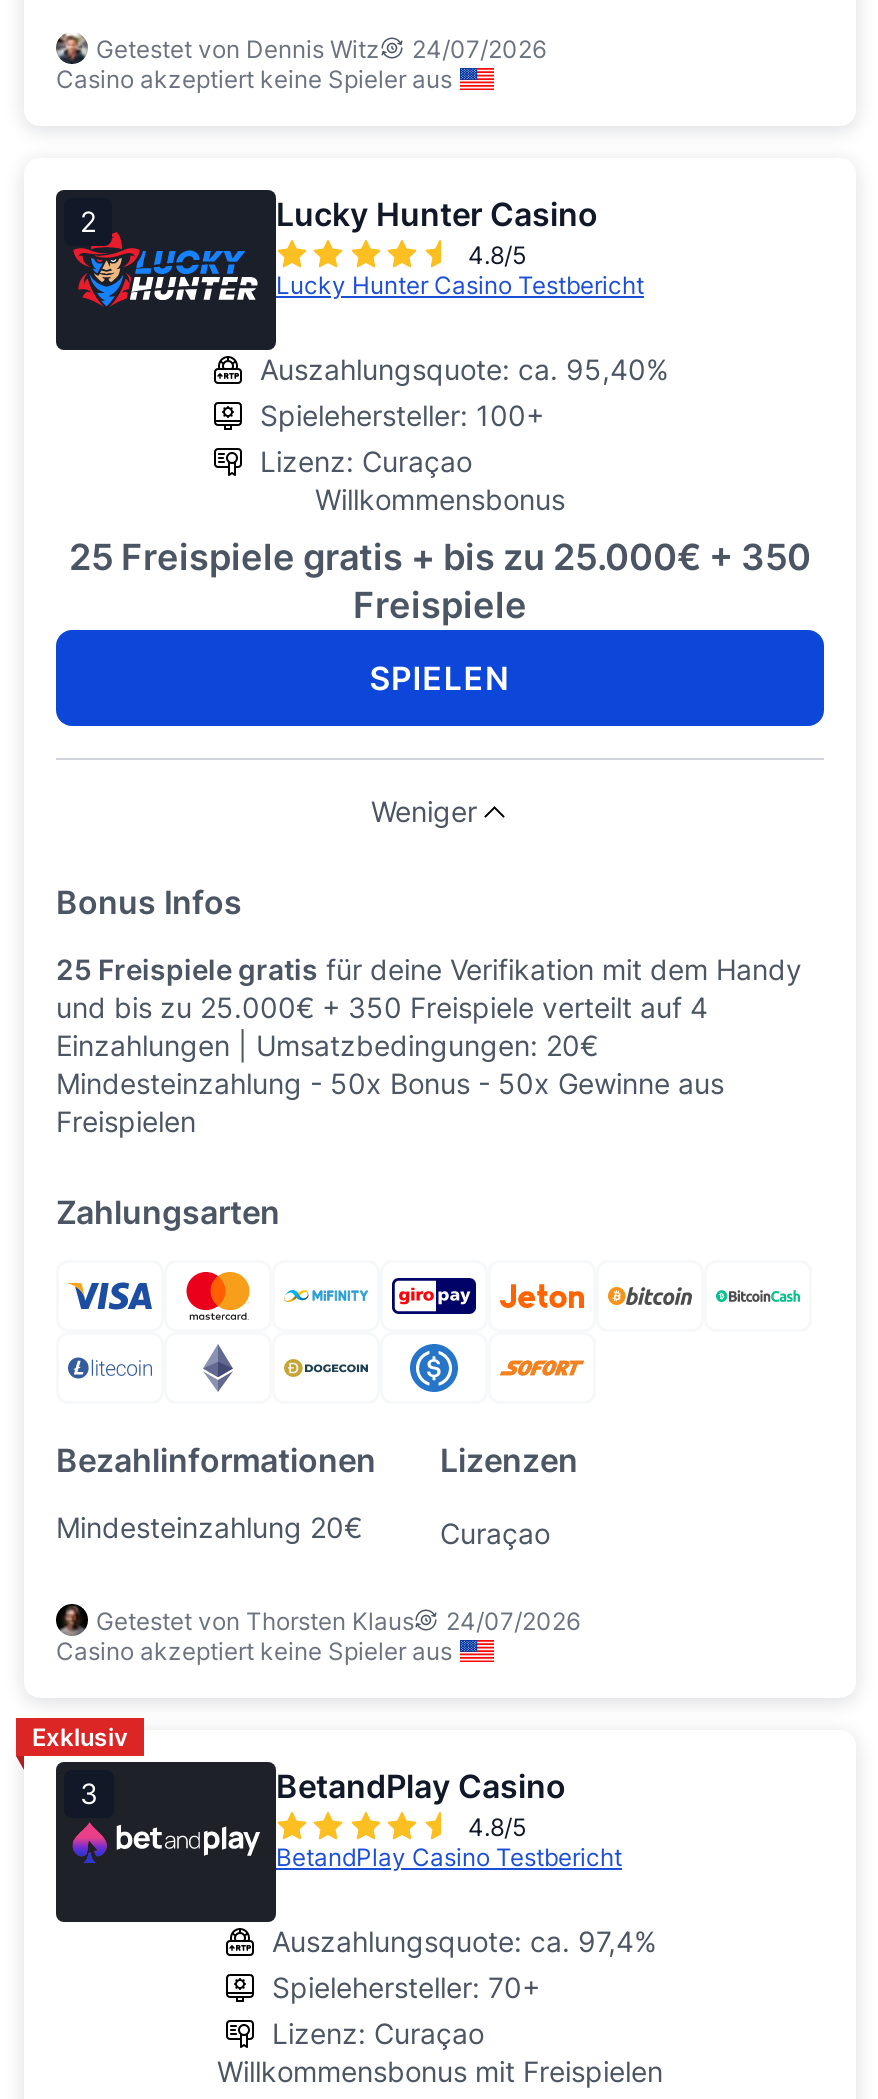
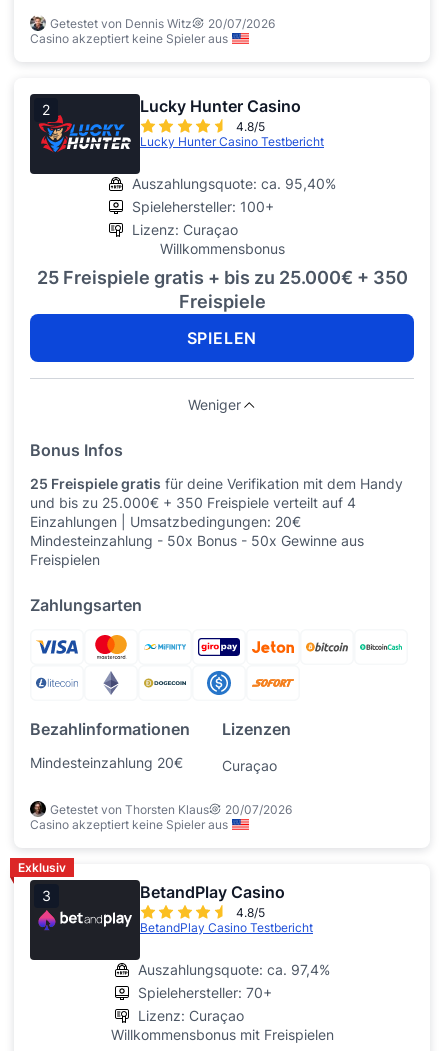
[96,33,546,63] Getestet von Dennis Witz 24/07/2026 -> [50,15,275,30] Getestet von Dennis Witz 20/07/2026
[96,1605,580,1635] Getestet von Thorsten Klaus 24/07/2026 -> [50,801,292,816] Getestet von Thorsten Klaus 20/07/2026

